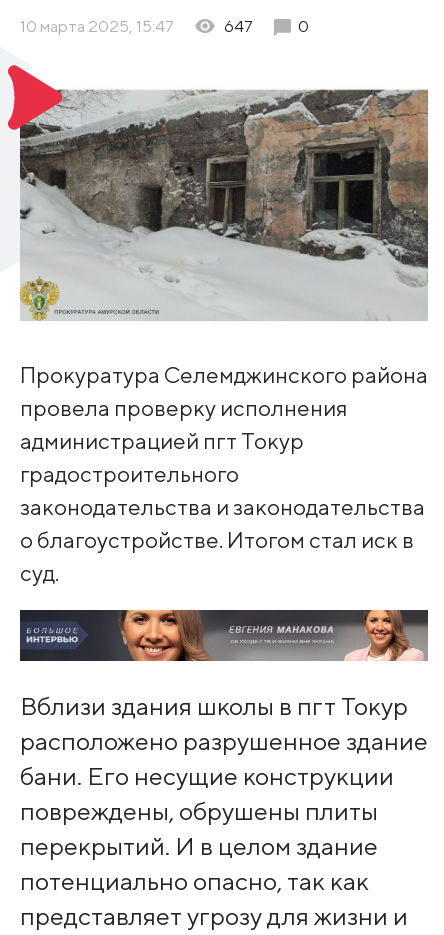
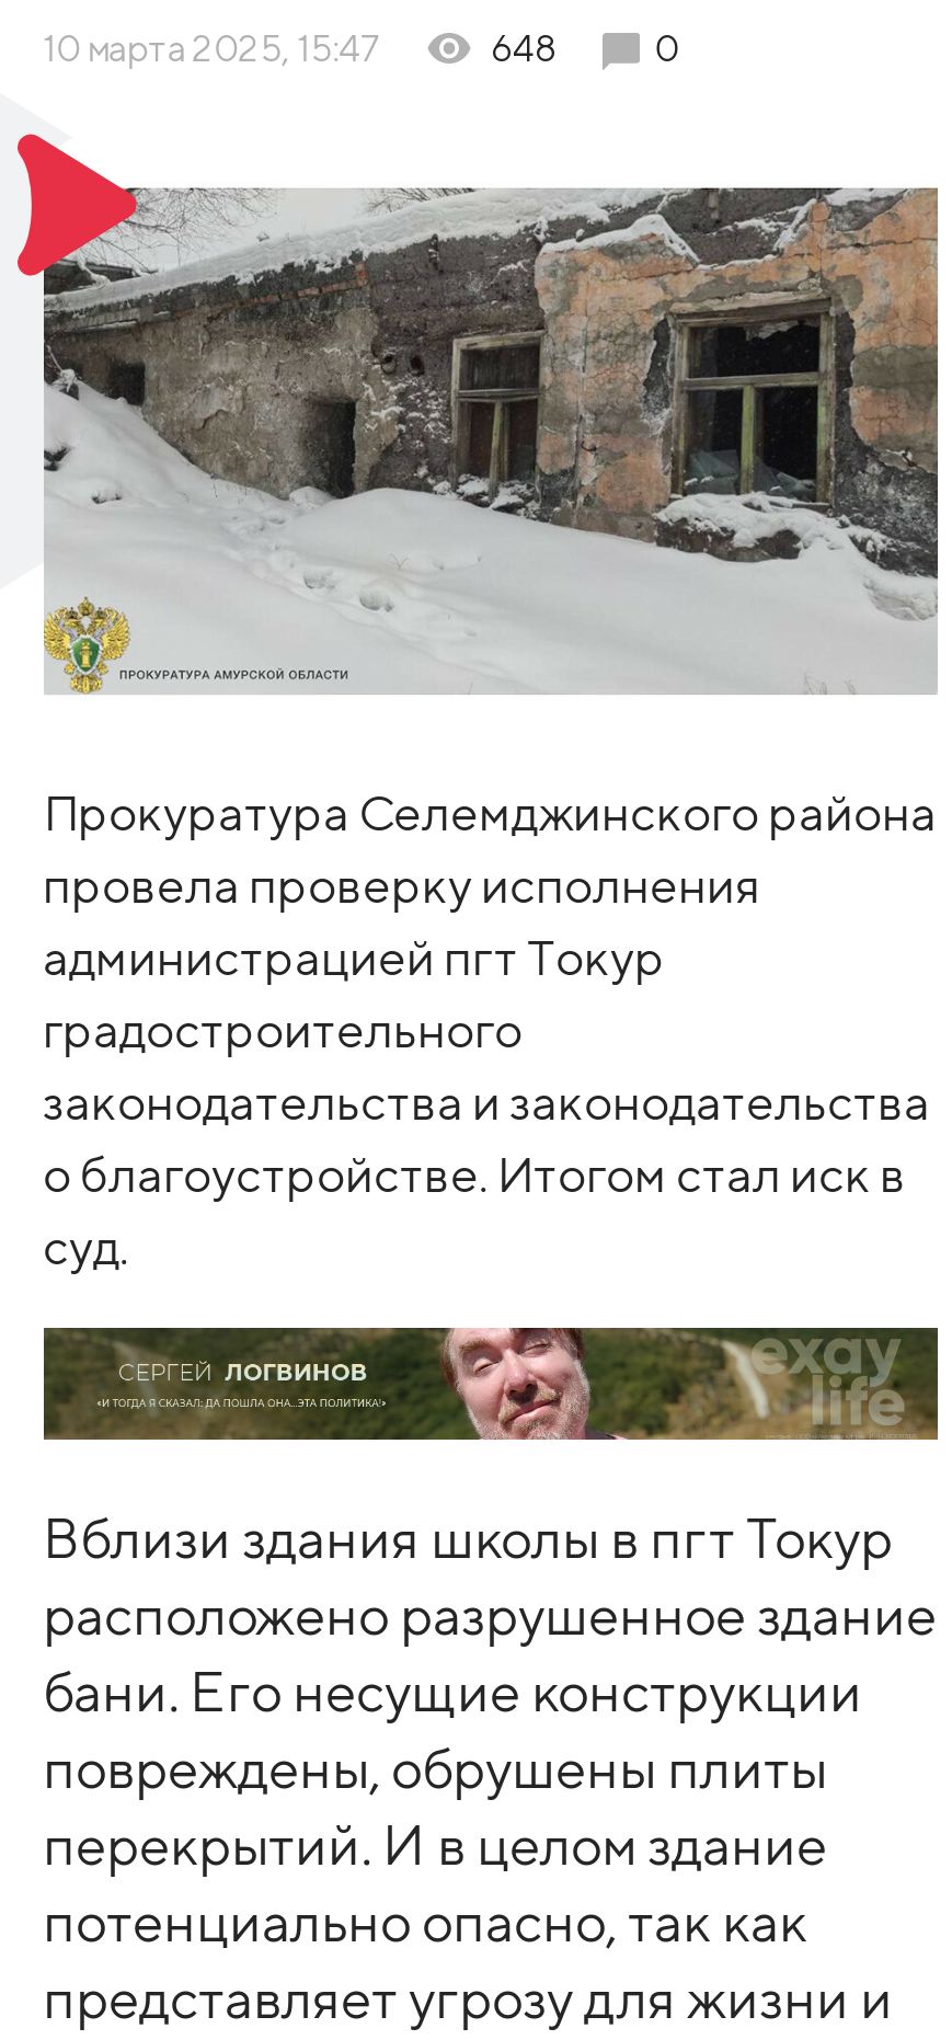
[224,16,253,36] 647 -> [491,27,557,71] 648
[20,609,428,662] [image] -> [44,1326,940,1442] [image]

